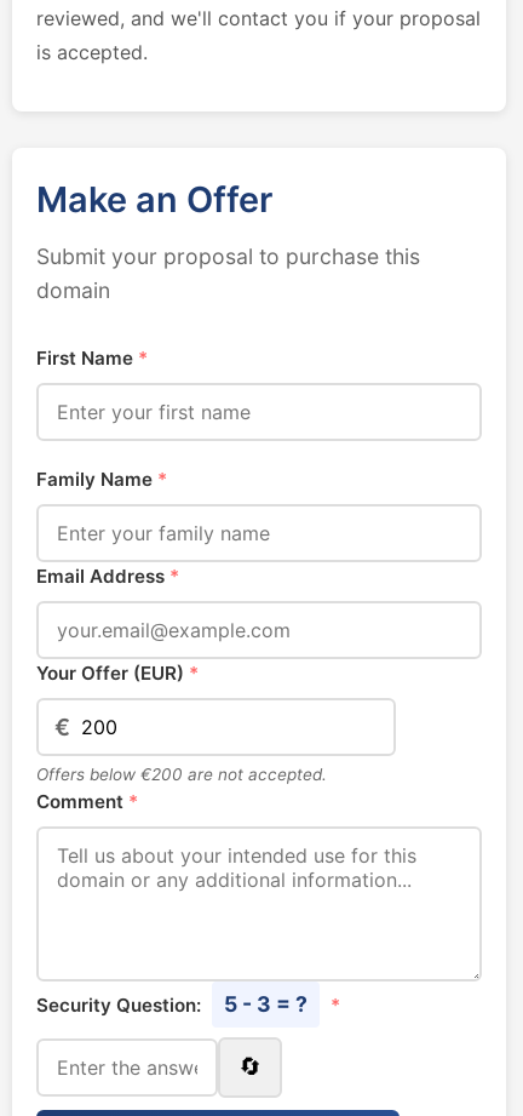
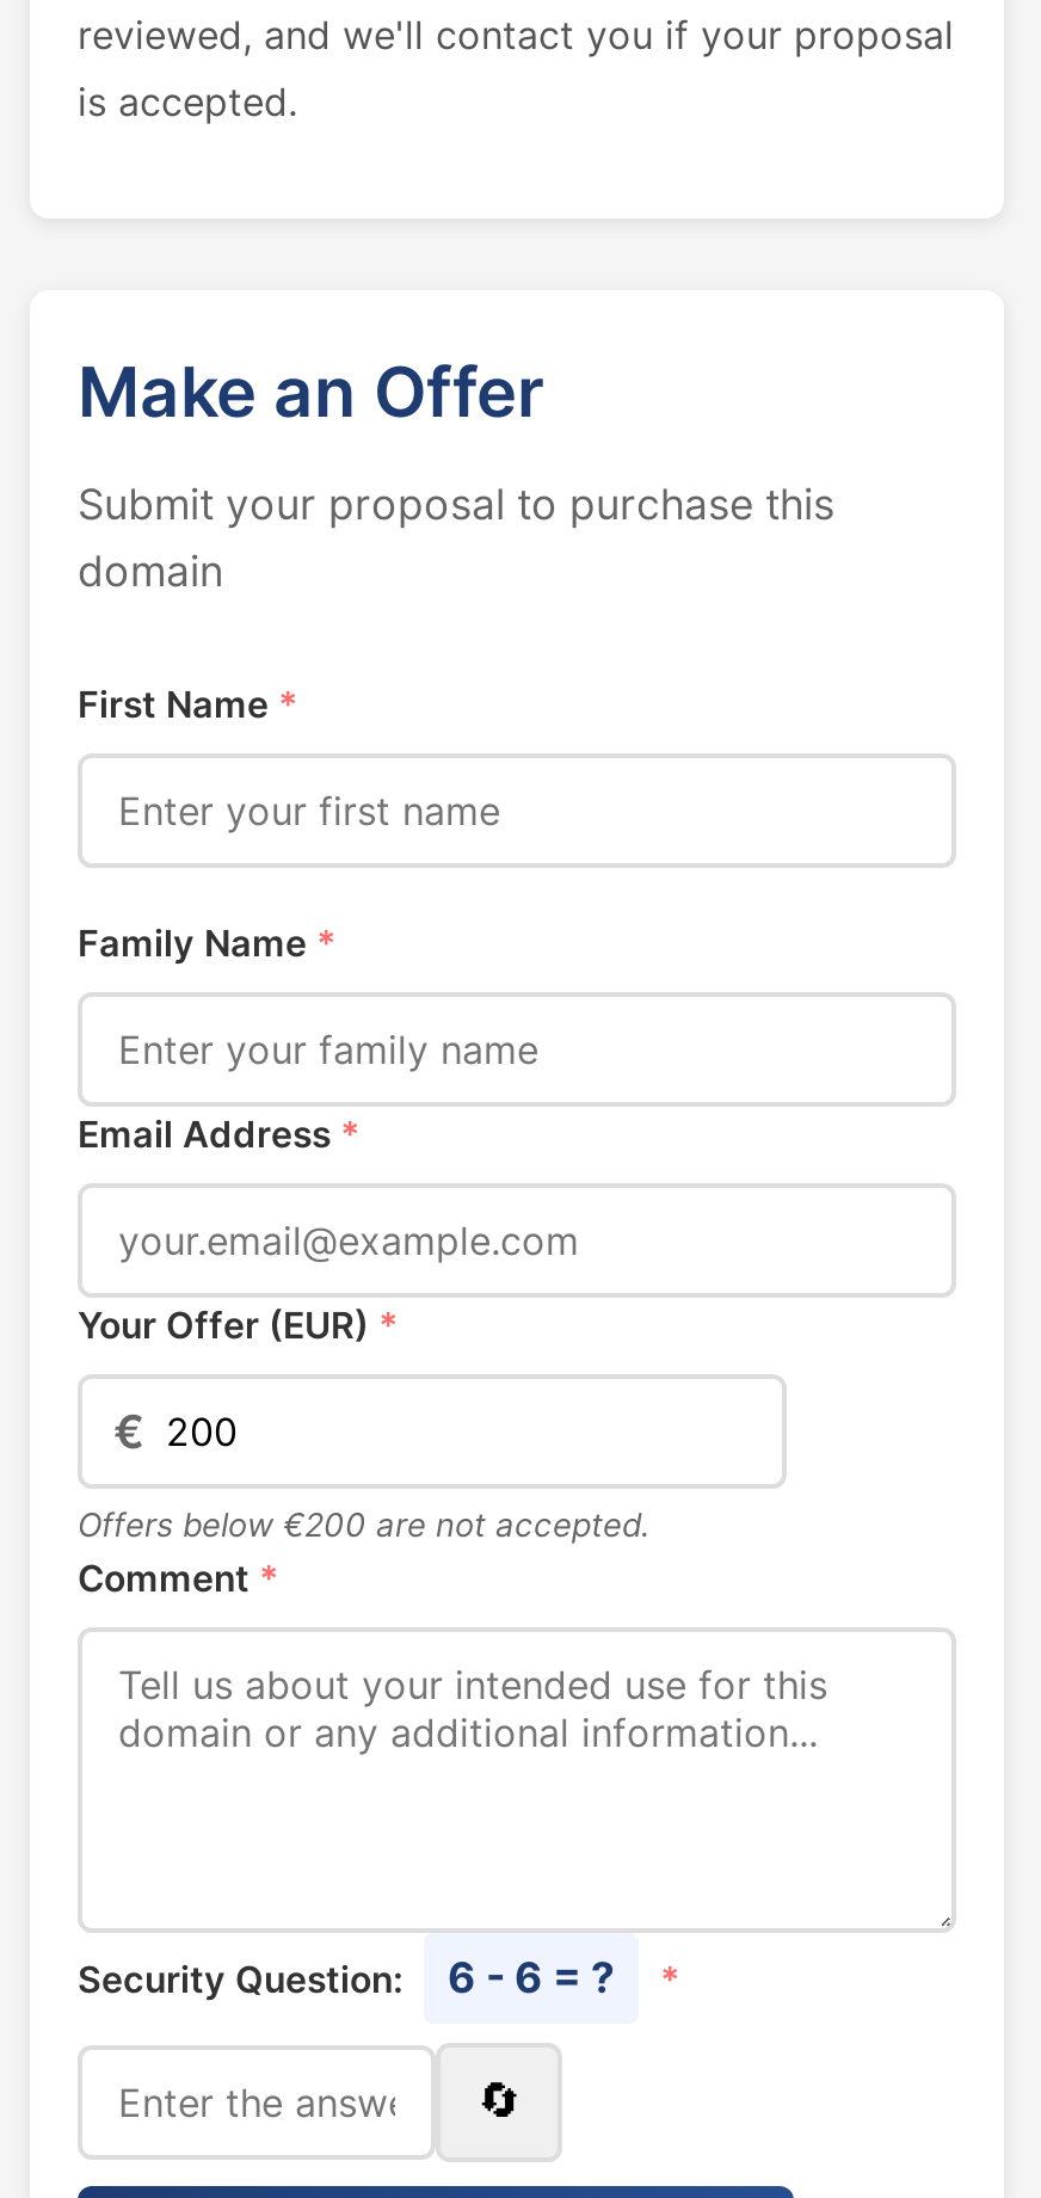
[224,991,308,1017] 5 - 3 = ? -> [448,1952,615,2002] 6 - 6 = ?

